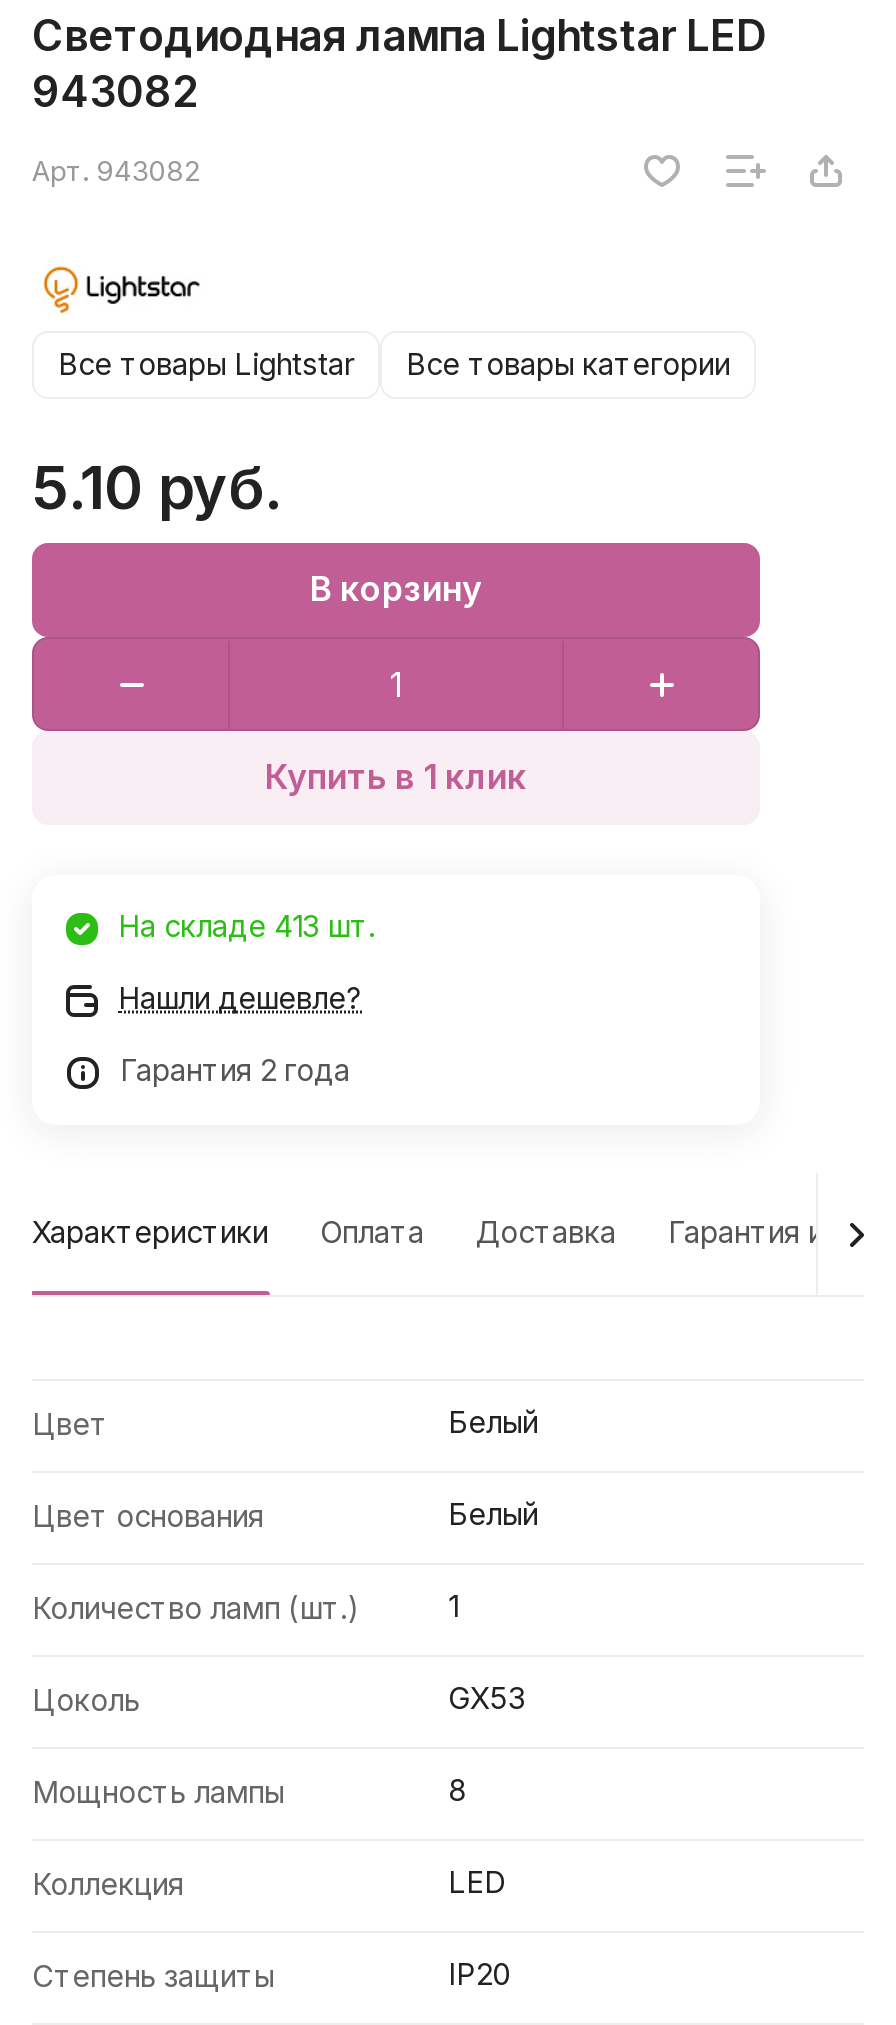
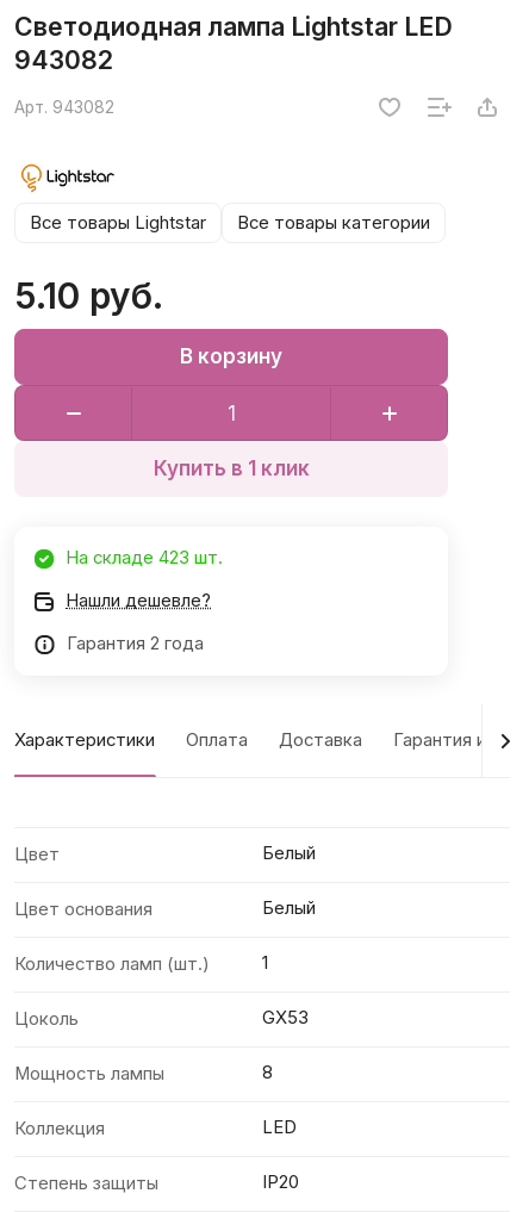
[118,910,376,946] На складе 413 шт. -> [66,547,223,569] На складе 423 шт.

